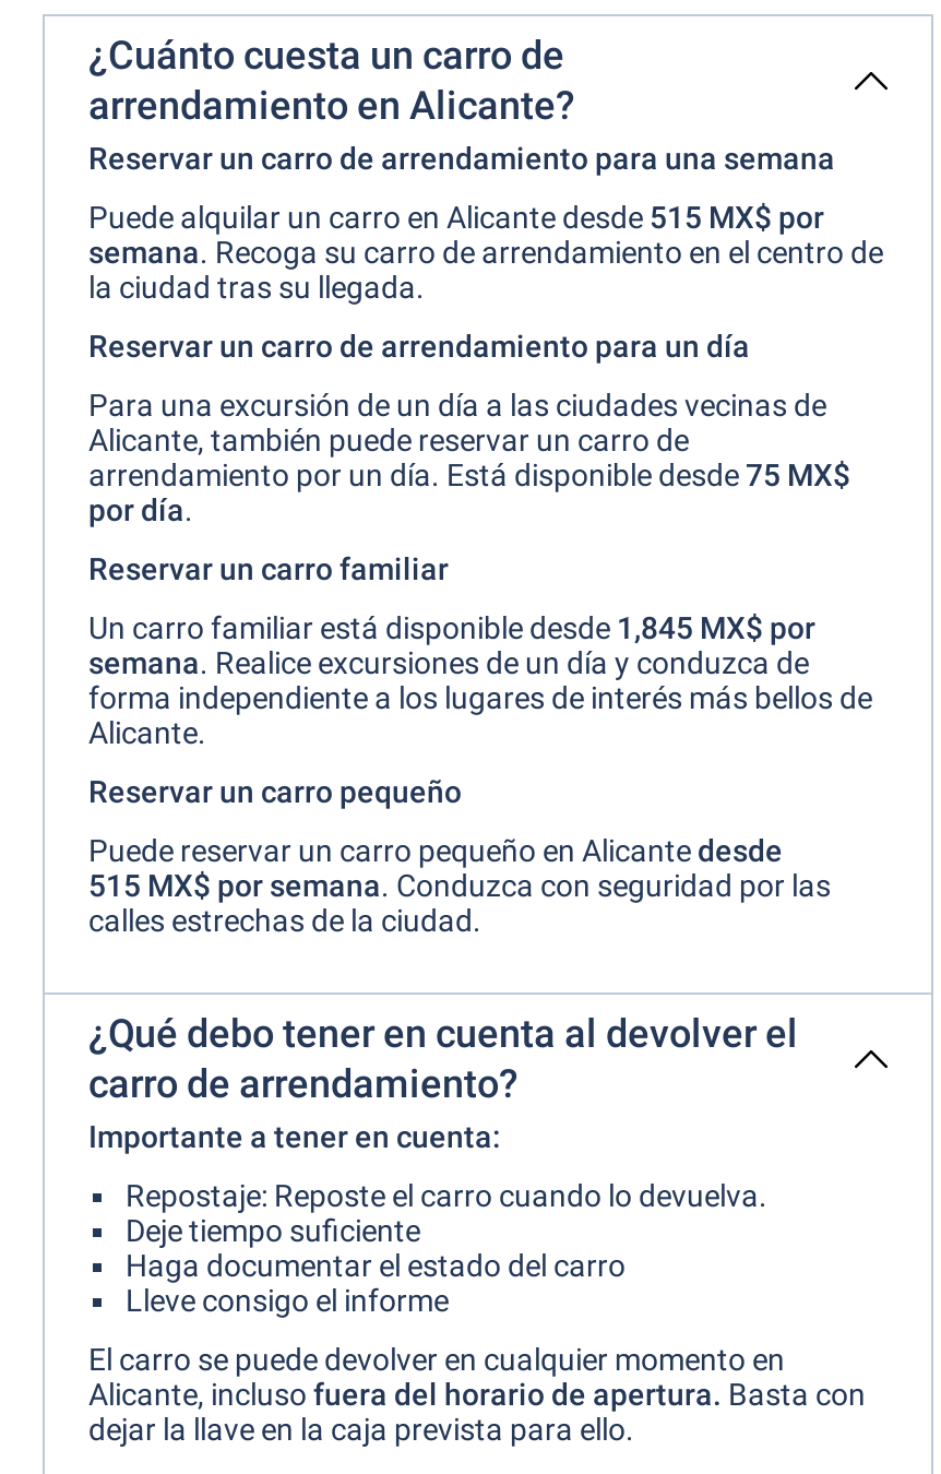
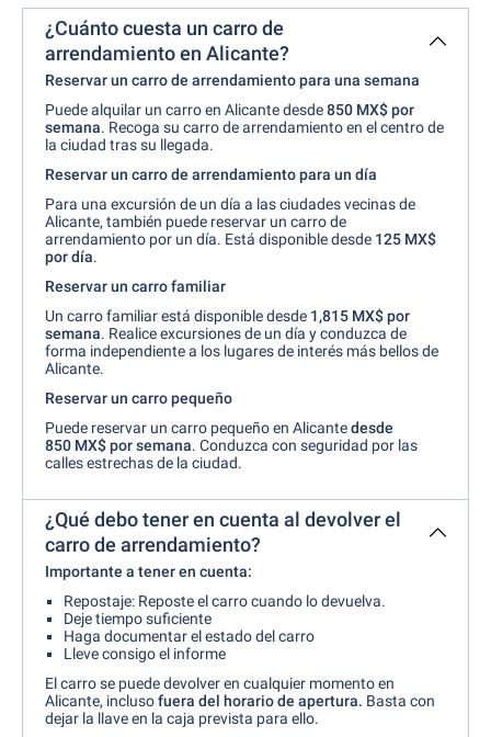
[88,200,824,235] Puede alquilar un carro en Alicante desde 515 MX$ por -> [45,101,414,118] Puede alquilar un carro en Alicante desde 850 MX$ por
[88,457,850,492] arrendamiento por un día. Está disponible desde 75 MX$ -> [45,230,436,248] arrendamiento por un día. Está disponible desde 125 MX$
[88,610,815,645] Un carro familiar está disponible desde 1,845 MX$ por -> [45,307,410,325] Un carro familiar está disponible desde 1,815 MX$ por
[88,868,831,903] 515 MX$ por semana. Conduzca con seguridad por las -> [45,436,418,454] 850 MX$ por semana. Conduzca con seguridad por las

